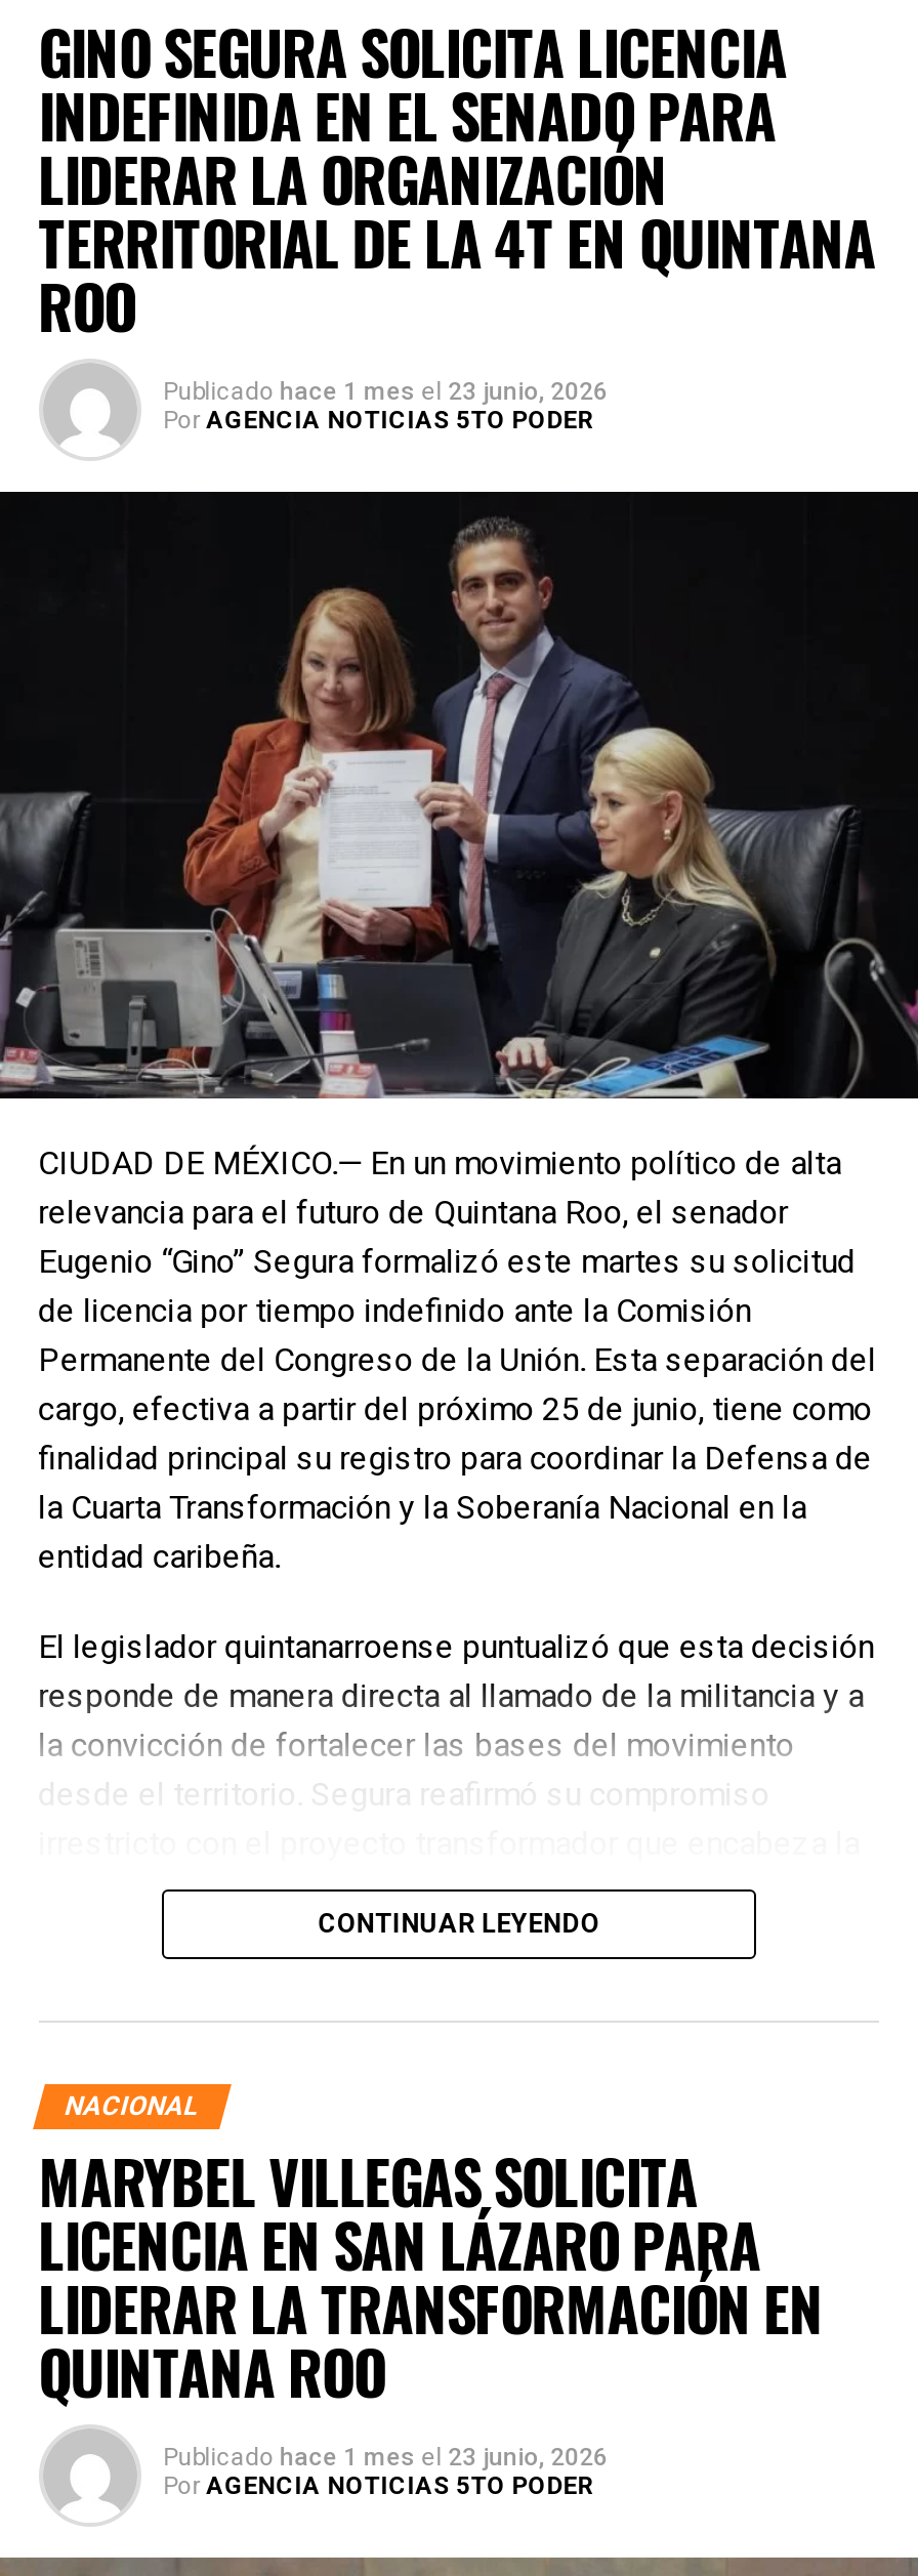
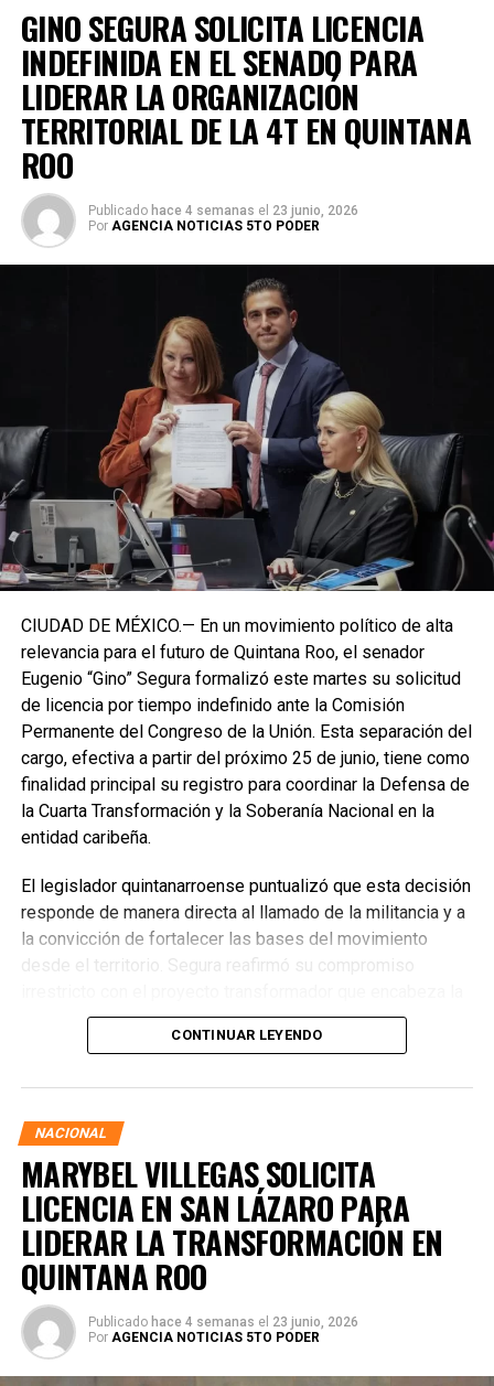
[163,377,608,406] Publicado hace 1 mes el 23 junio, 2026 -> [88,203,358,218] Publicado hace 4 semanas el 23 junio, 2026
[163,2444,608,2472] Publicado hace 1 mes el 23 junio, 2026 -> [88,1315,358,1330] Publicado hace 4 semanas el 23 junio, 2026

